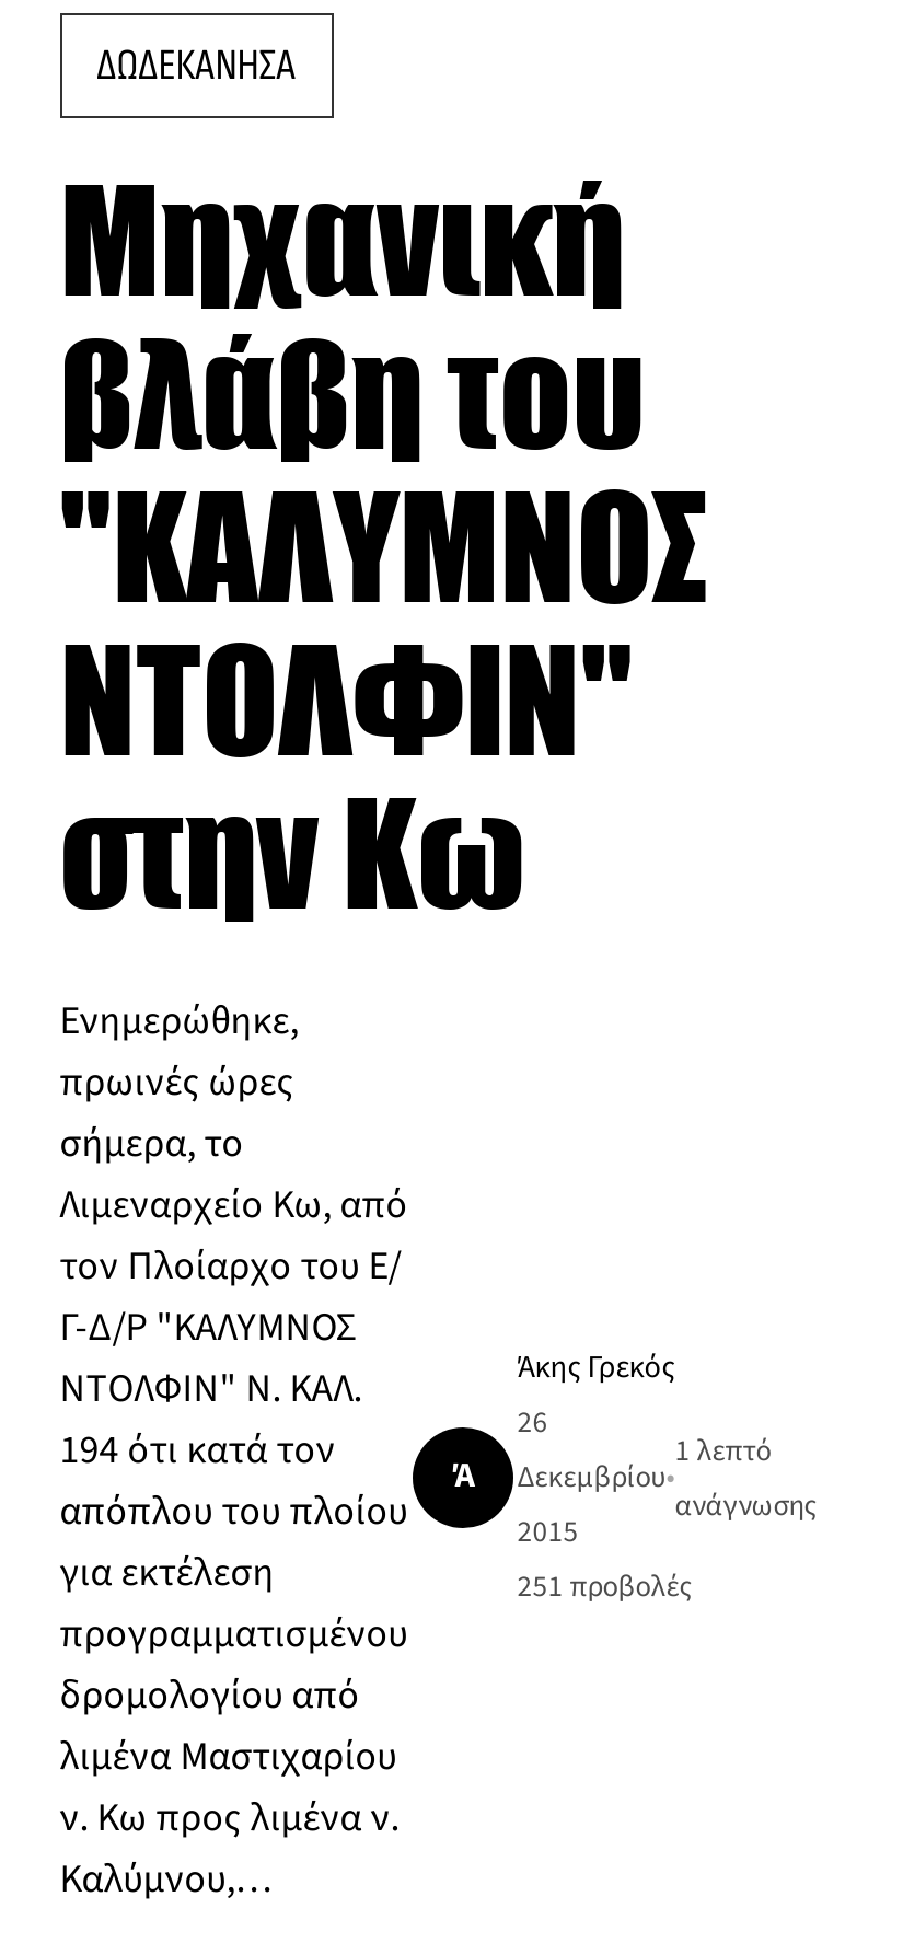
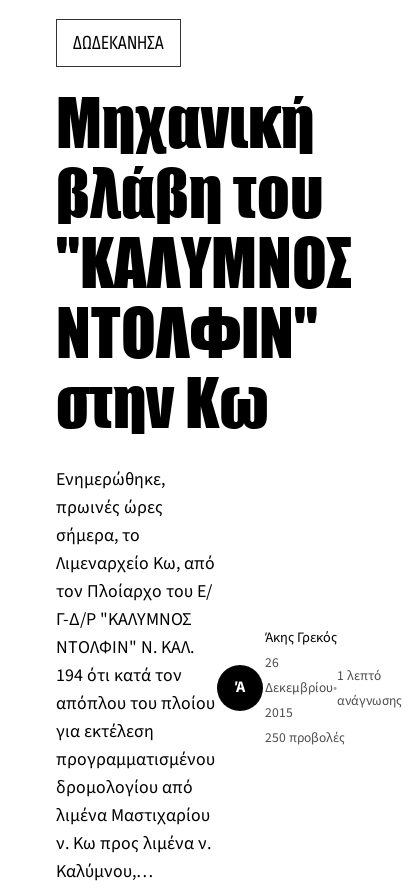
[517,1566,692,1607] 251 προβολές -> [265,728,345,747] 250 προβολές

